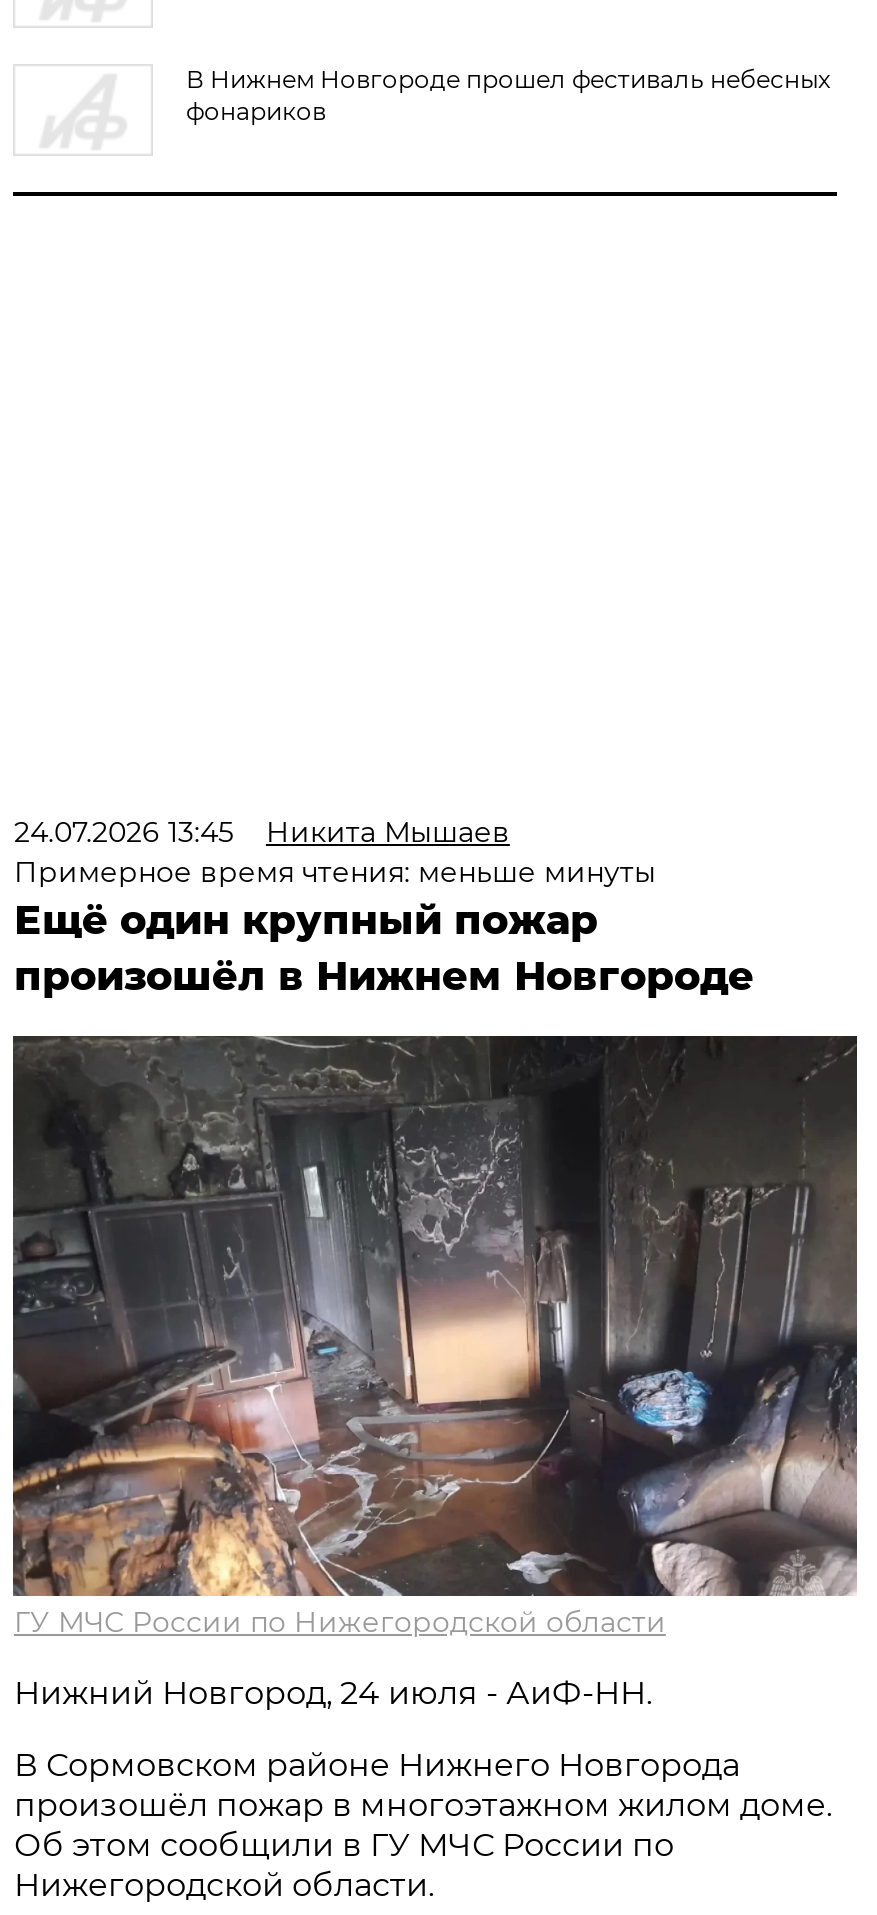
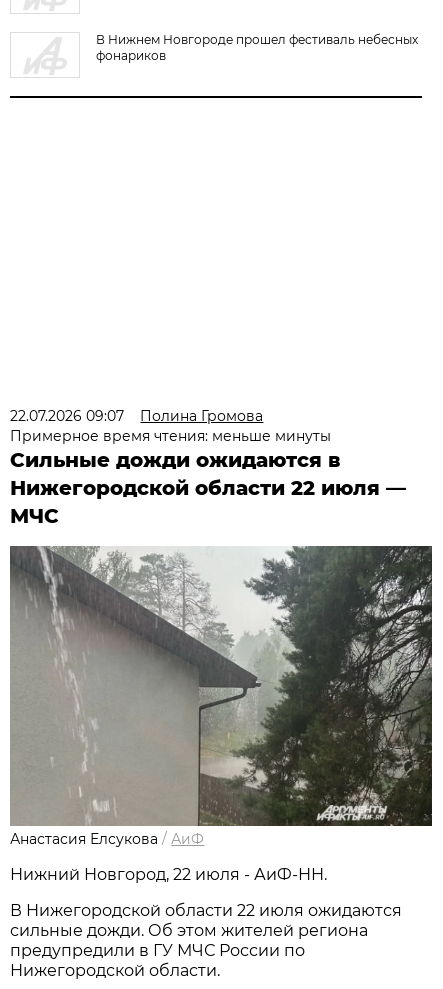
[14,814,510,850] 24.07.2026 13:45 | Никита Мышаев -> [10,407,263,425] 22.07.2026 09:07 | Полина Громова
[14,896,754,1000] Ещё один крупный пожар | произошёл в Нижнем Новгороде -> [10,448,406,528] Сильные дожди ожидаются в | Нижегородской области 22 июля — | МЧС
[13,1034,857,1641] [image] | ГУ МЧС России по Нижегородской области -> [10,546,433,848] [image] | Анастасия Елсукова / АиФ
[14,1675,652,1713] Нижний Новгород, 24 июля - АиФ-НН. -> [10,865,327,884] Нижний Новгород, 22 июля - АиФ-НН.
[14,1747,832,1865] В Сормовском районе Нижнего Новгорода | произошёл пожар в многоэтажном жилом доме. | Об этом сообщили в ГУ МЧС России по -> [10,901,402,960] В Нижегородской области 22 июля ожидаются | сильные дожди. Об этом жителей региона | предупредили в ГУ МЧС России по

